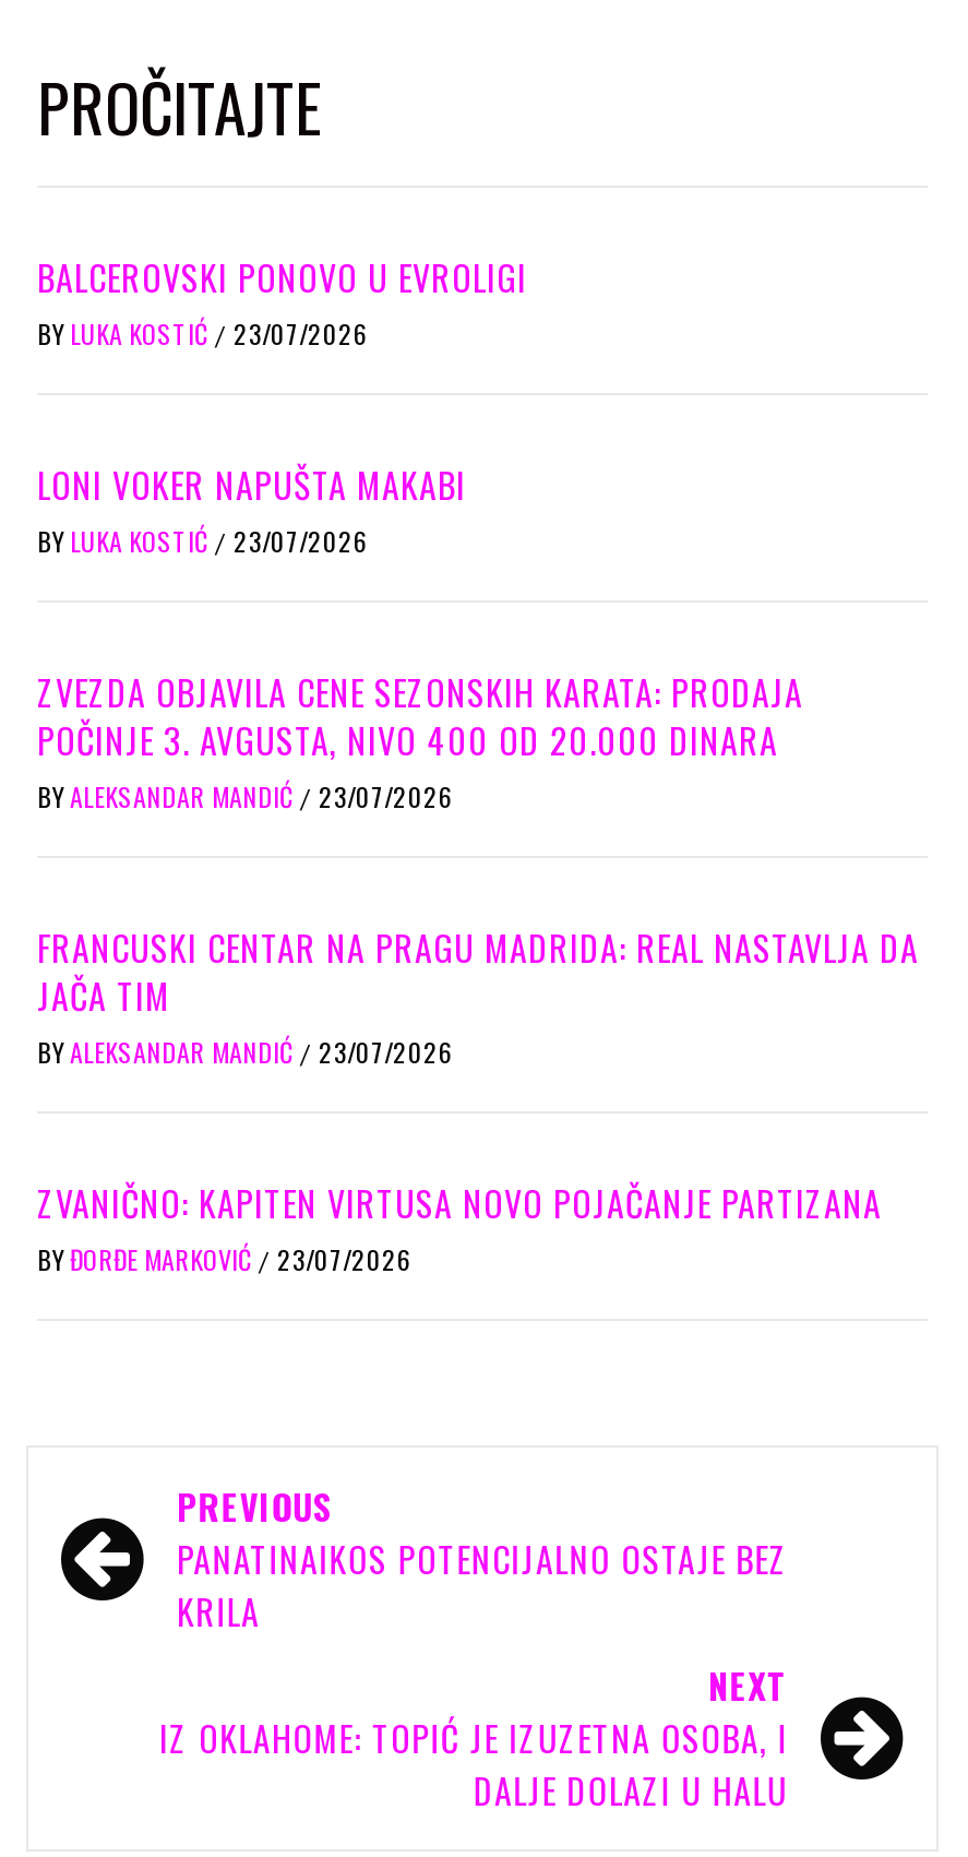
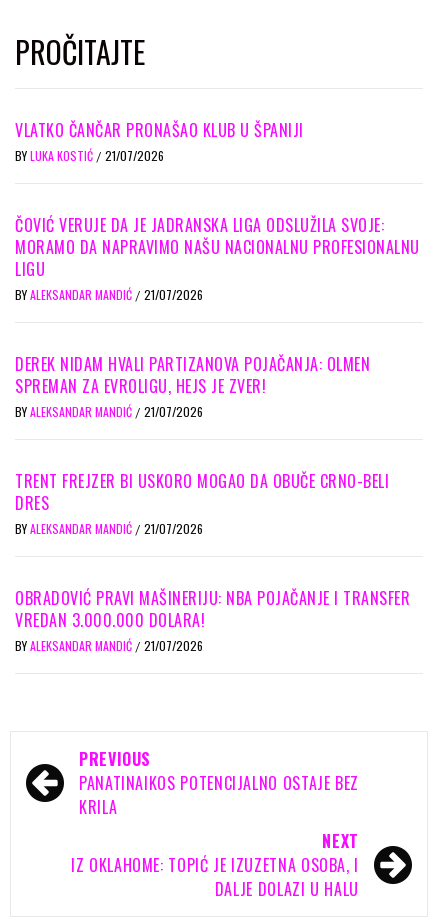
[37,251,527,351] BALCEROVSKI PONOVO U EVROLIGI | BY LUKA KOSTIĆ / 23/07/2026 -> [15,118,303,164] VLATKO ČANČAR PRONAŠAO KLUB U ŠPANIJI | BY LUKA KOSTIĆ / 21/07/2026
[37,458,466,559] LONI VOKER NAPUŠTA MAKABI | BY LUKA KOSTIĆ / 23/07/2026 -> [15,213,419,303] ČOVIĆ VERUJE DA JE JADRANSKA LIGA ODSLUŽILA SVOJE: | MORAMO DA NAPRAVIMO NAŠU NACIONALNU PROFESIONALNU | LIGU | BY ALEKSANDAR MANDIĆ / 21/07/2026
[37,666,803,814] ZVEZDA OBJAVILA CENE SEZONSKIH KARATA: PRODAJA | POČINJE 3. AVGUSTA, NIVO 400 OD 20.000 DINARA | BY ALEKSANDAR MANDIĆ / 23/07/2026 -> [15,352,370,420] DEREK NIDAM HVALI PARTIZANOVA POJAČANJA: OLMEN | SPREMAN ZA EVROLIGU, HEJS JE ZVER! | BY ALEKSANDAR MANDIĆ / 21/07/2026
[37,921,919,1069] FRANCUSKI CENTAR NA PRAGU MADRIDA: REAL NASTAVLJA DA | JAČA TIM | BY ALEKSANDAR MANDIĆ / 23/07/2026 -> [15,469,389,537] TRENT FREJZER BI USKORO MOGAO DA OBUČE CRNO-BELI | DRES | BY ALEKSANDAR MANDIĆ / 21/07/2026
[37,1176,882,1277] ZVANIČNO: KAPITEN VIRTUSA NOVO POJAČANJE PARTIZANA | BY ĐORĐE MARKOVIĆ / 23/07/2026 -> [15,586,410,654] OBRADOVIĆ PRAVI MAŠINERIJU: NBA POJAČANJE I TRANSFER | VREDAN 3.000.000 DOLARA! | BY ALEKSANDAR MANDIĆ / 21/07/2026

